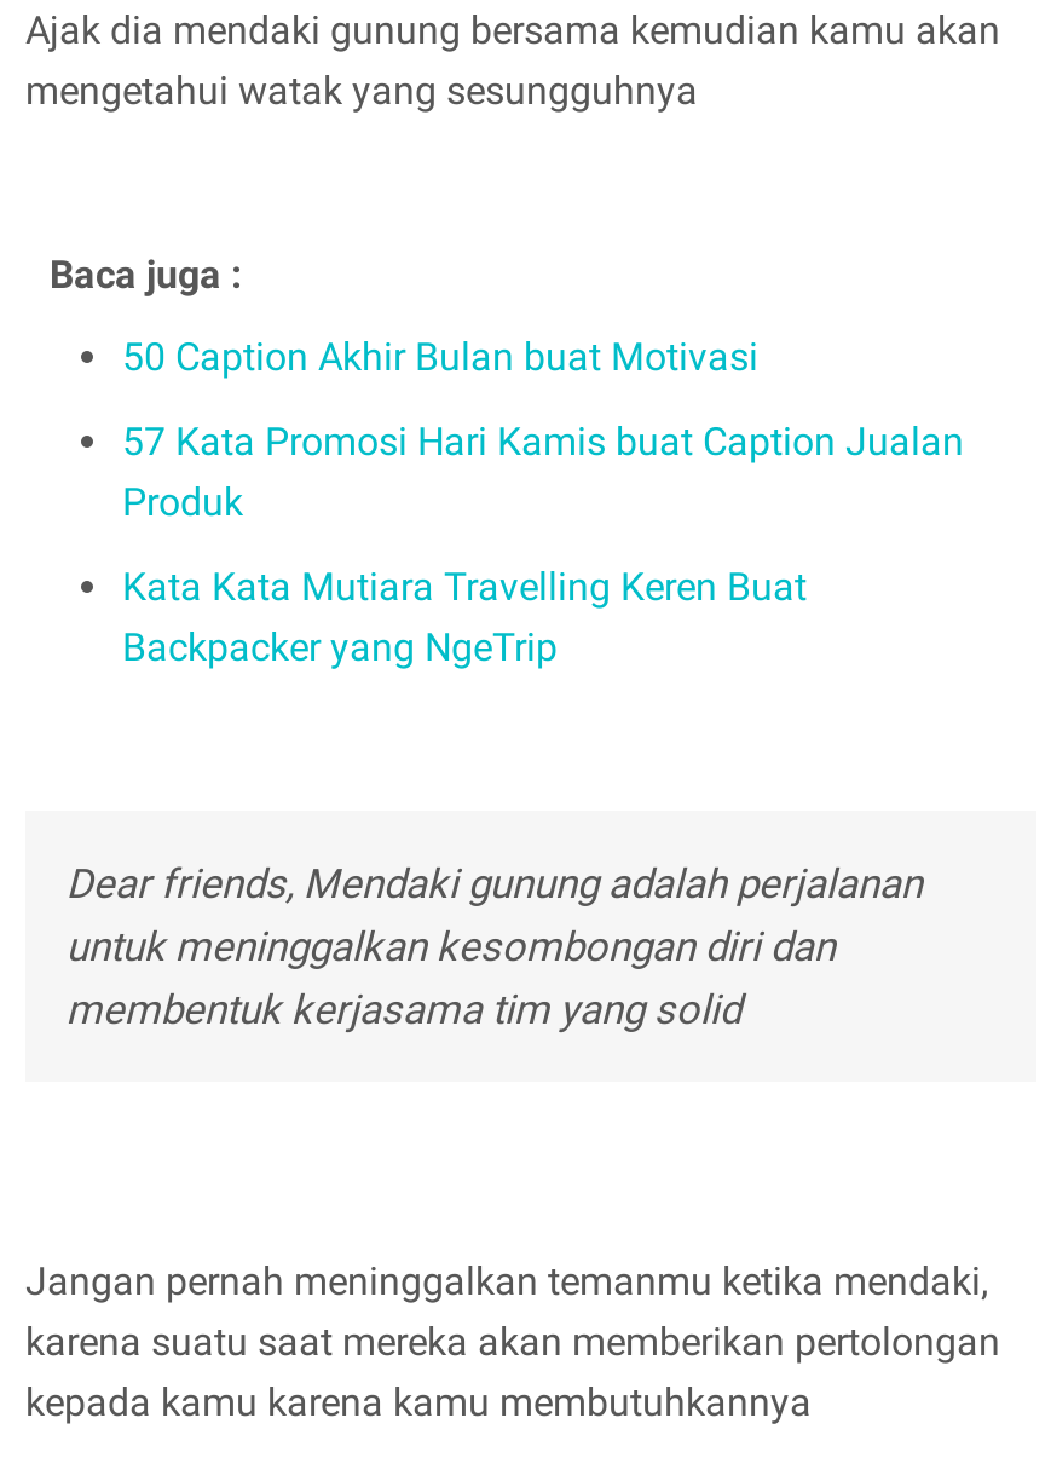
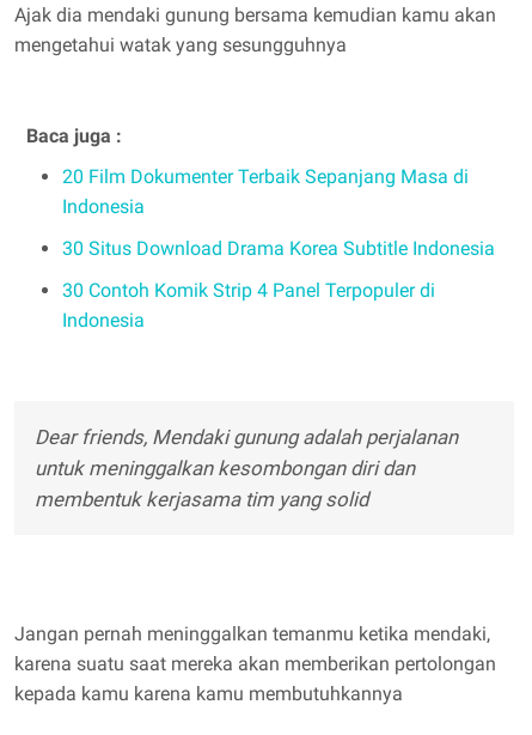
[122,335,758,381] 50 Caption Akhir Bulan buat Motivasi -> [62,166,469,218] 20 Film Dokumenter Terbaik Sepanjang Masa di | Indonesia
[122,419,964,525] 57 Kata Promosi Hari Kamis buat Caption Jualan | Produk -> [62,237,495,260] 30 Situs Download Drama Korea Subtitle Indonesia
[122,563,807,669] Kata Kata Mutiara Travelling Keren Buat | Backpacker yang NgeTrip -> [62,278,435,331] 30 Contoh Komik Strip 4 Panel Terpopuler di | Indonesia

